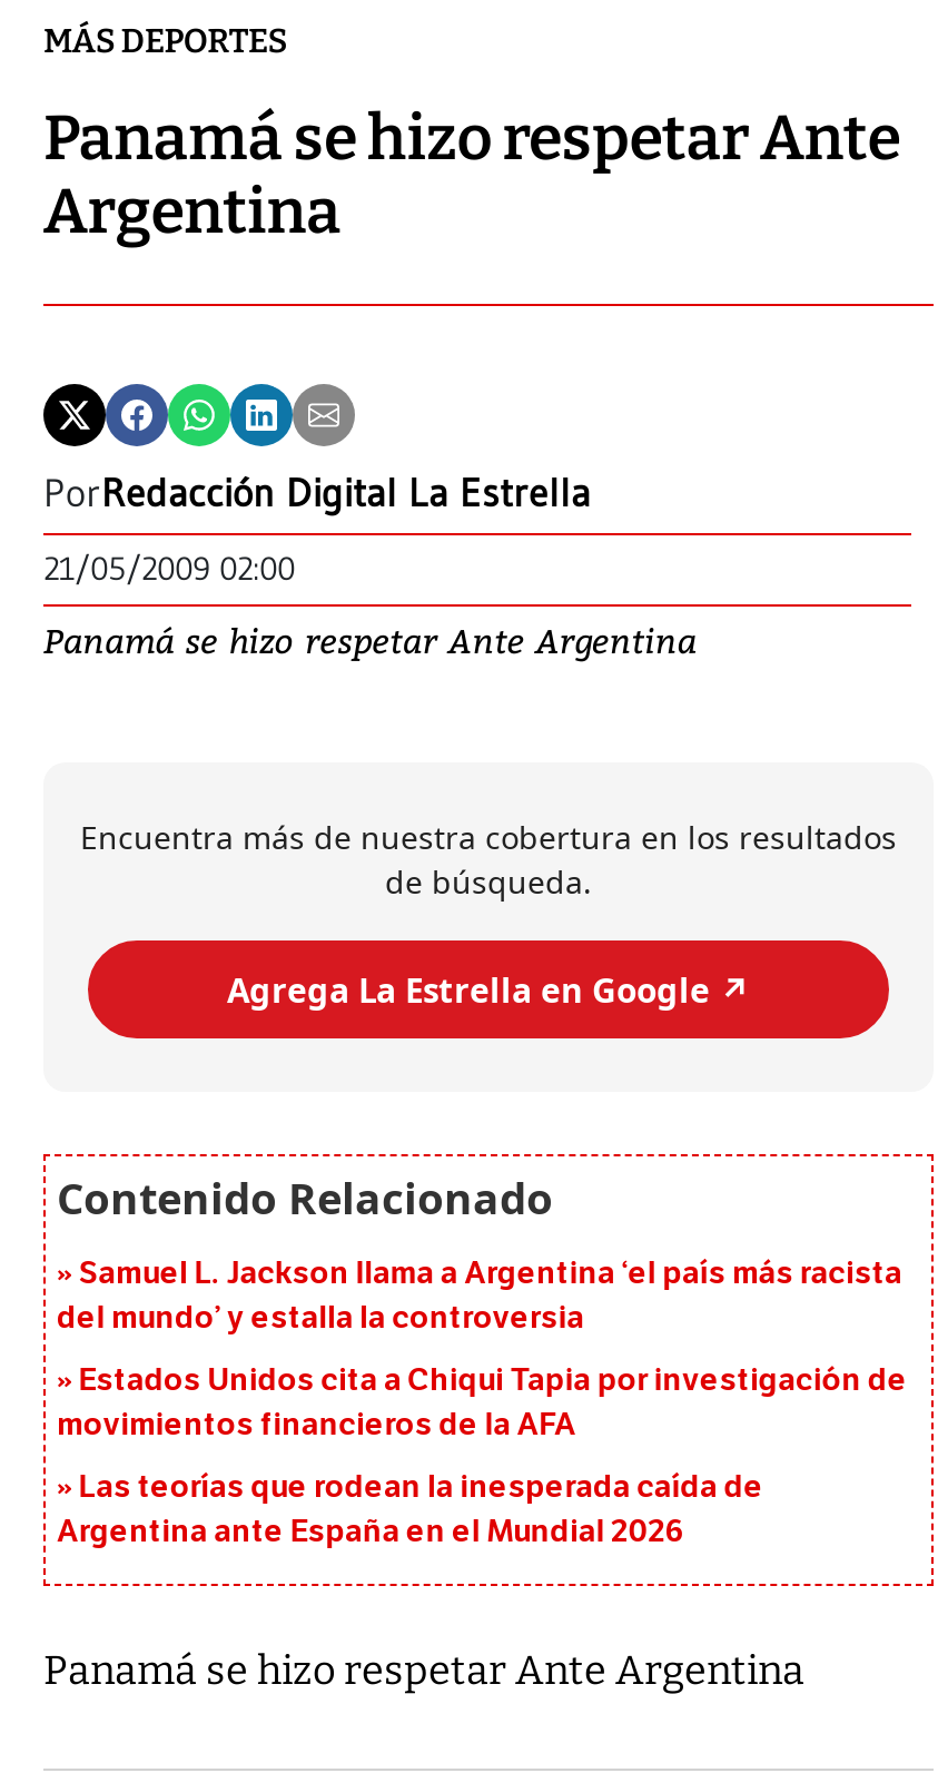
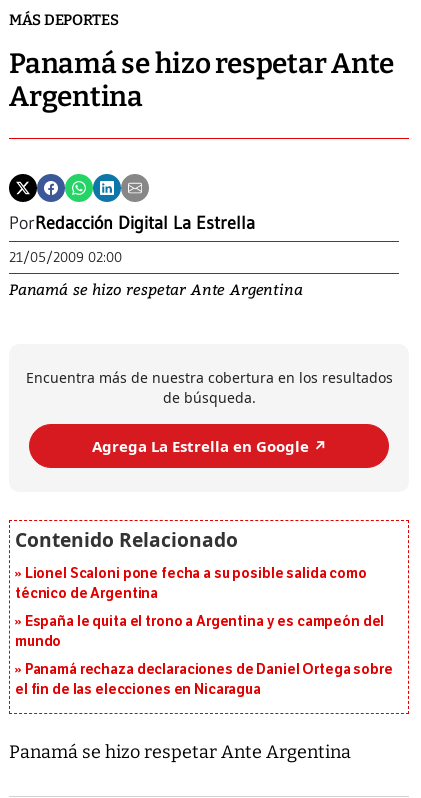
[57,1255,902,1338] Samuel L. Jackson llama a Argentina ‘el país más racista | del mundo’ y estalla la controversia -> [15,565,367,602] Lionel Scaloni pone fecha a su posible salida como | técnico de Argentina
[57,1362,907,1445] Estados Unidos cita a Chiqui Tapia por investigación de | movimientos financieros de la AFA -> [15,613,384,650] España le quita el trono a Argentina y es campeón del | mundo
[57,1469,763,1552] Las teorías que rodean la inesperada caída de | Argentina ante España en el Mundial 2026 -> [15,661,393,698] Panamá rechaza declaraciones de Daniel Ortega sobre | el fin de las elecciones en Nicaragua

